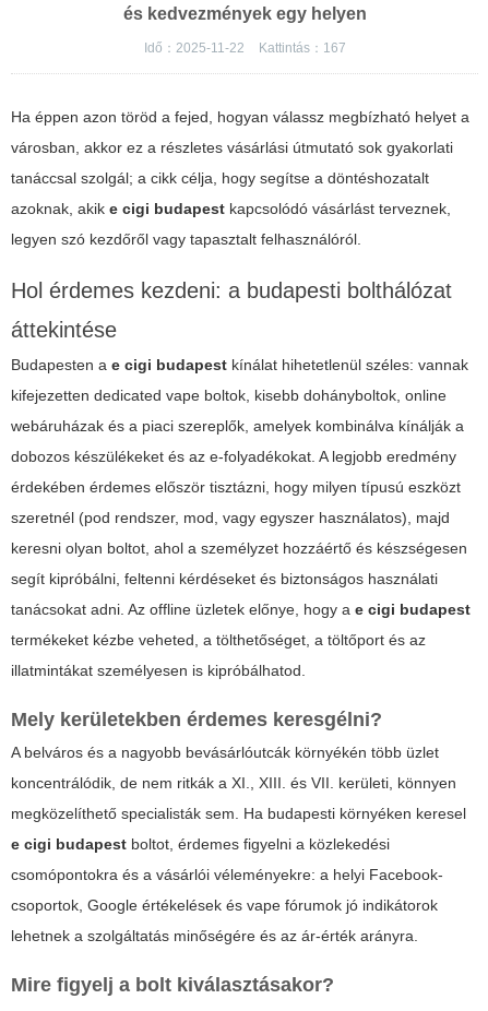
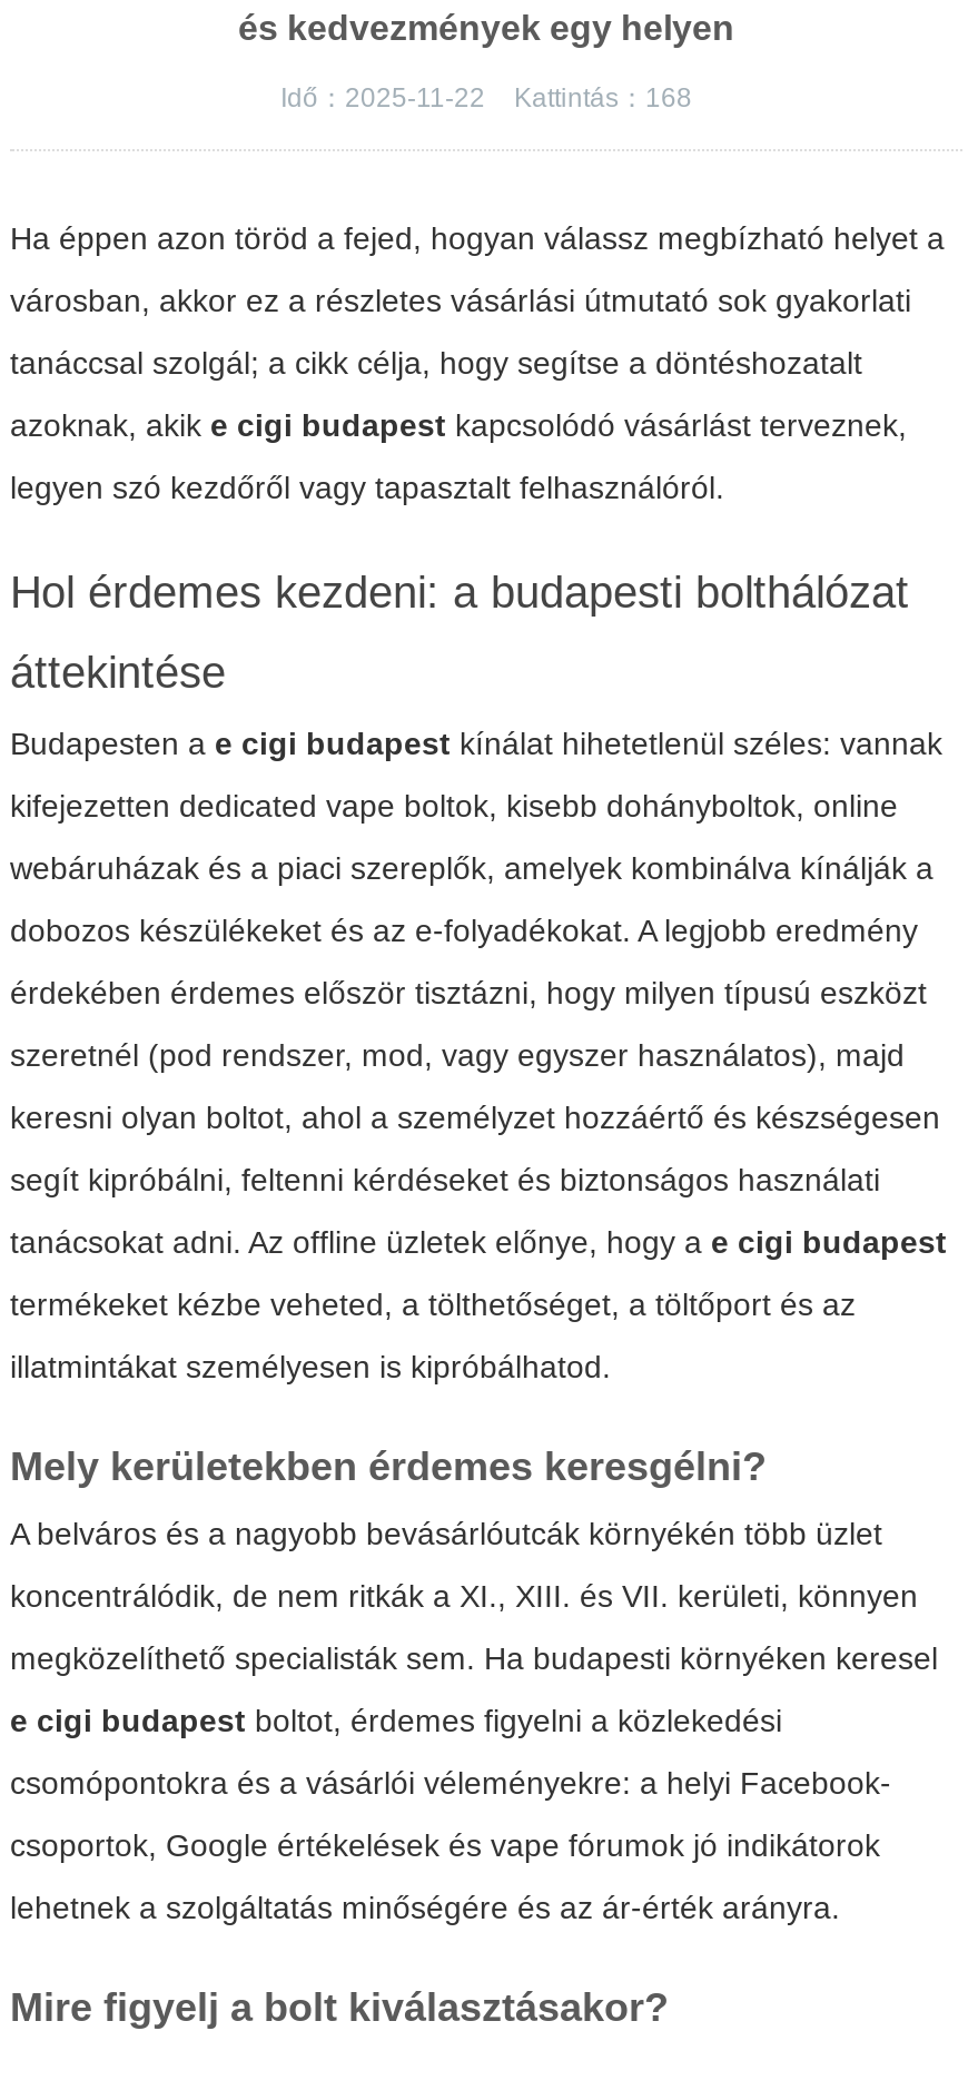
[144,41,346,56] Idő：2025-11-22 Kattintás：167 -> [280,83,692,115] Idő：2025-11-22 Kattintás：168

